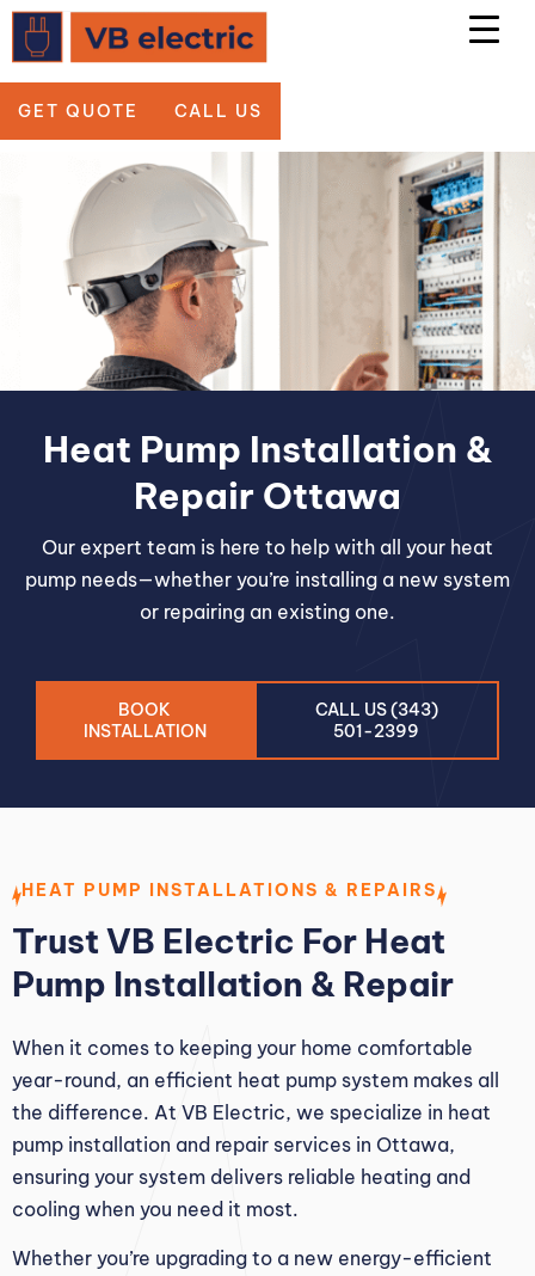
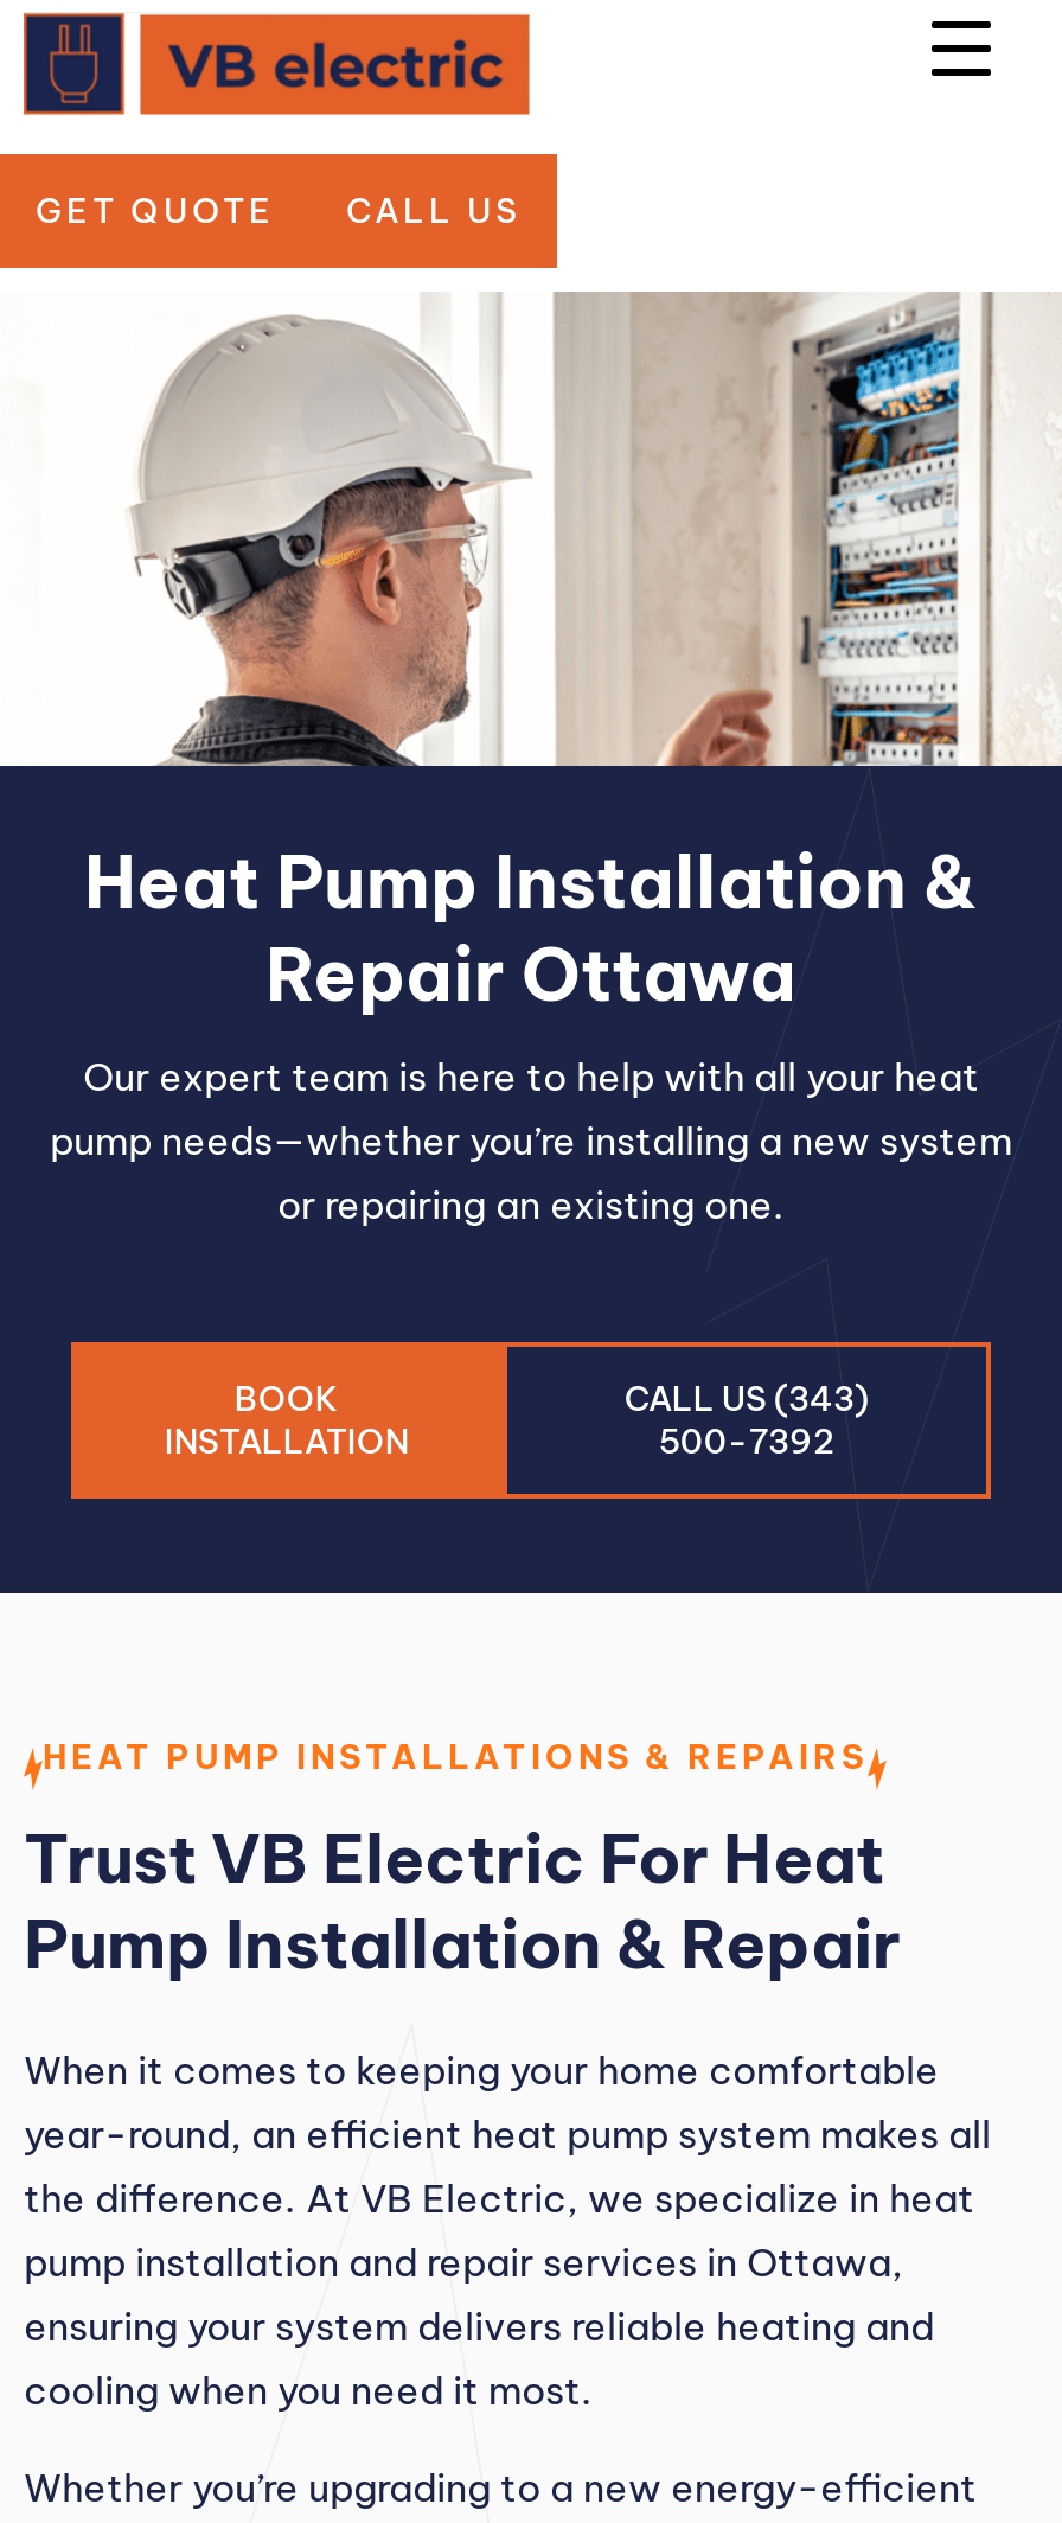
[334,720,420,742] 501-2399 -> [659,1420,834,1463] 500-7392

